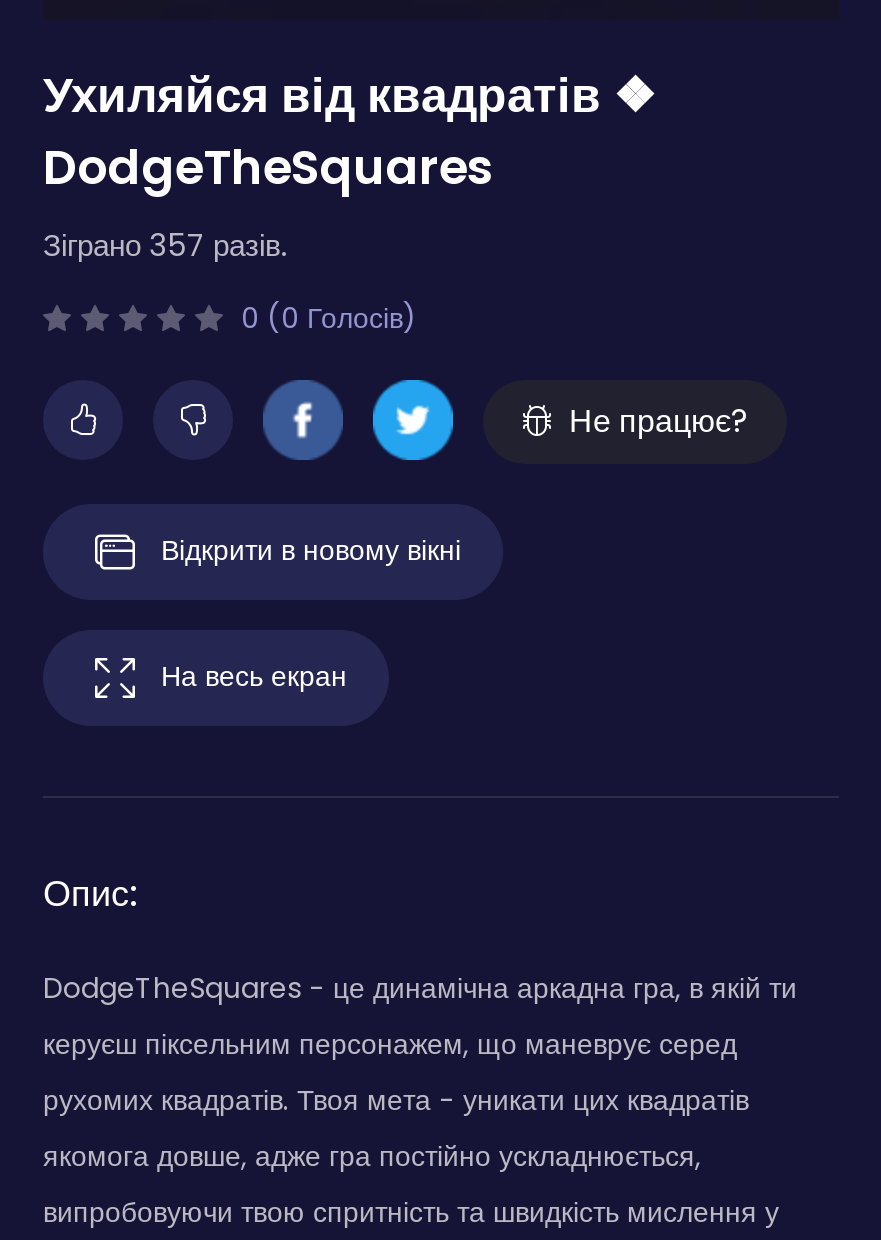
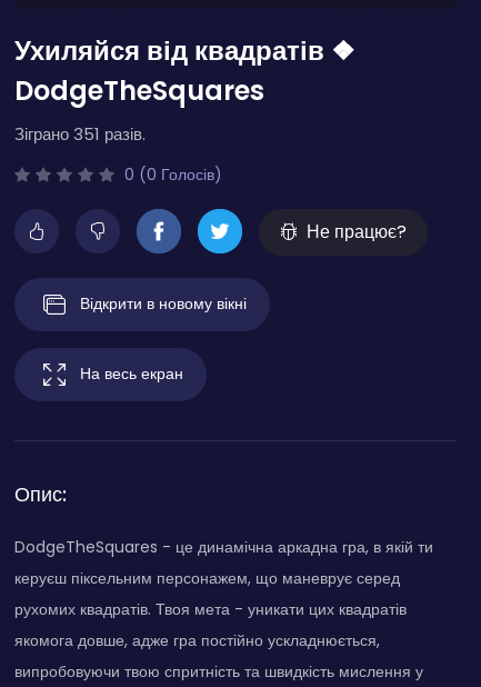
[43,224,287,266] Зіграно 357 разів. -> [14,122,146,146] Зіграно 351 разів.

